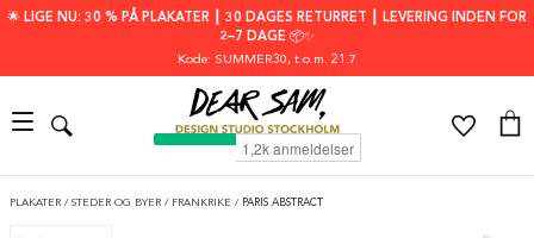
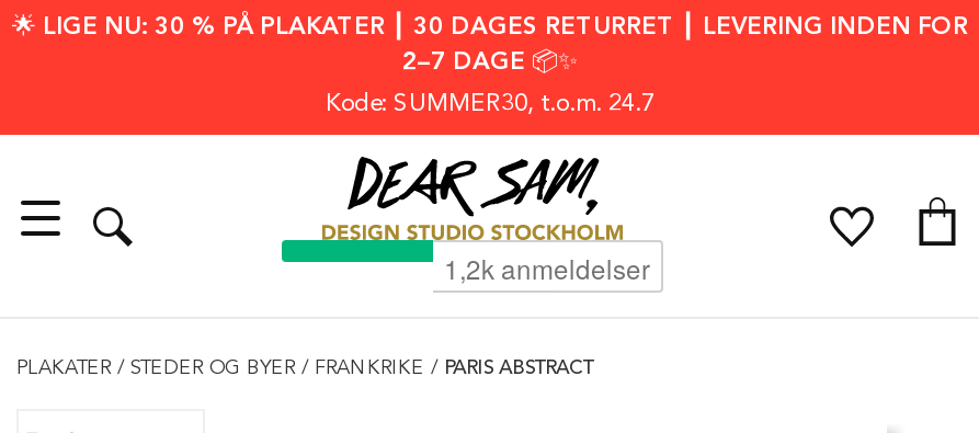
[178,50,356,67] Kode: SUMMER30, t.o.m. 21.7 -> [326,87,654,117] Kode: SUMMER30, t.o.m. 24.7

